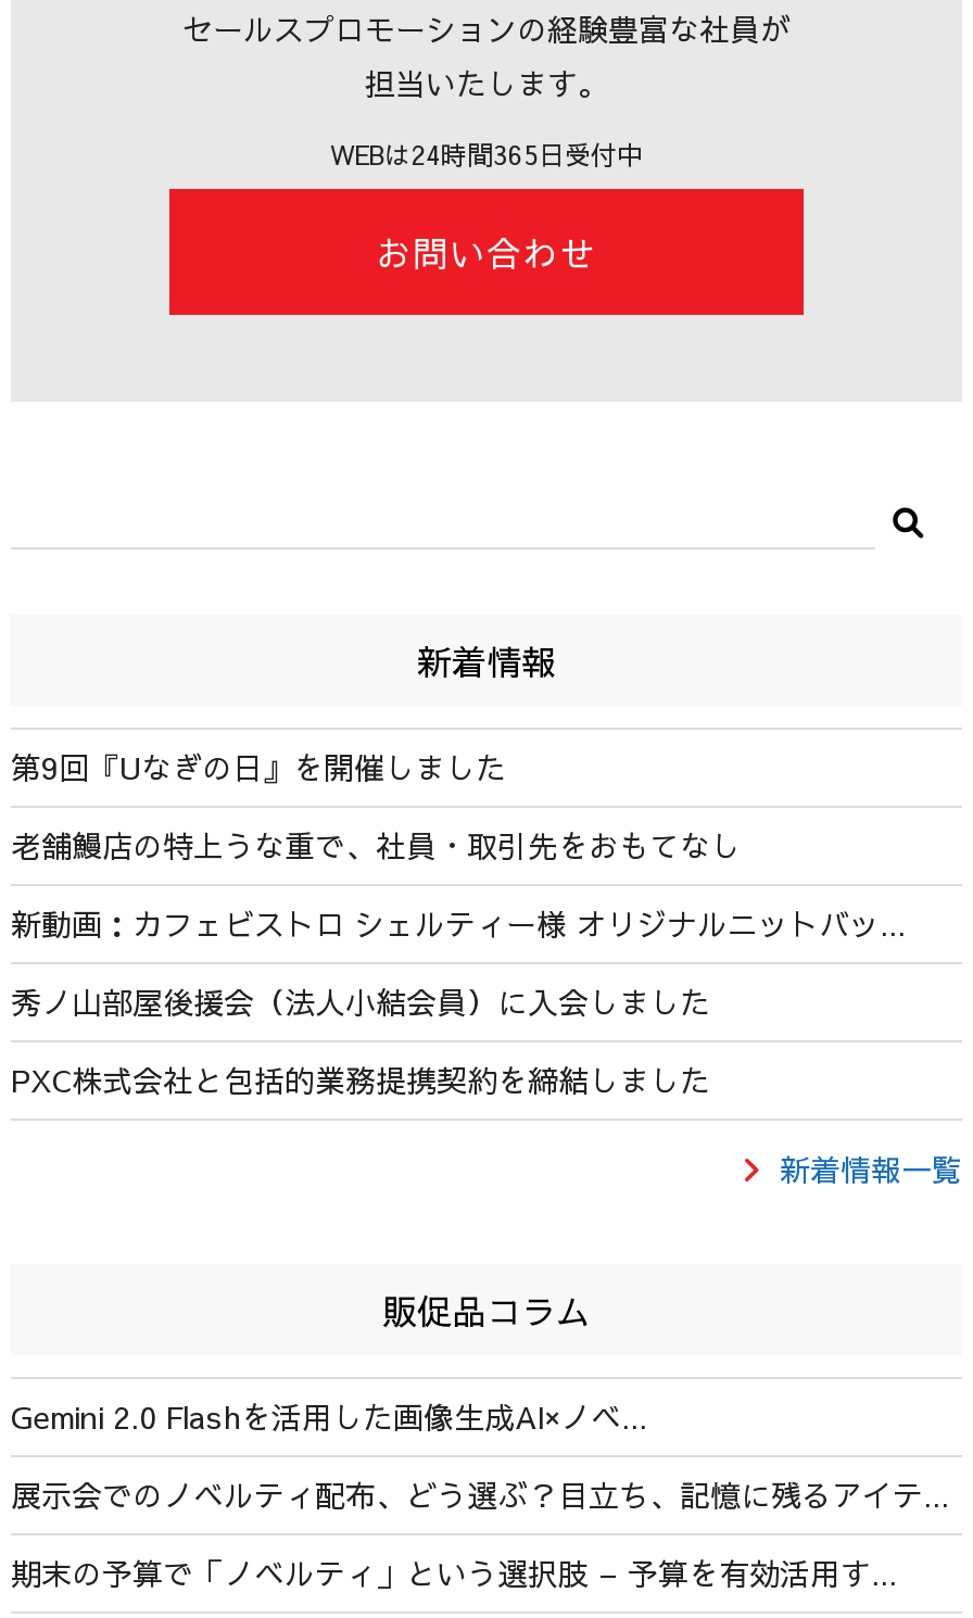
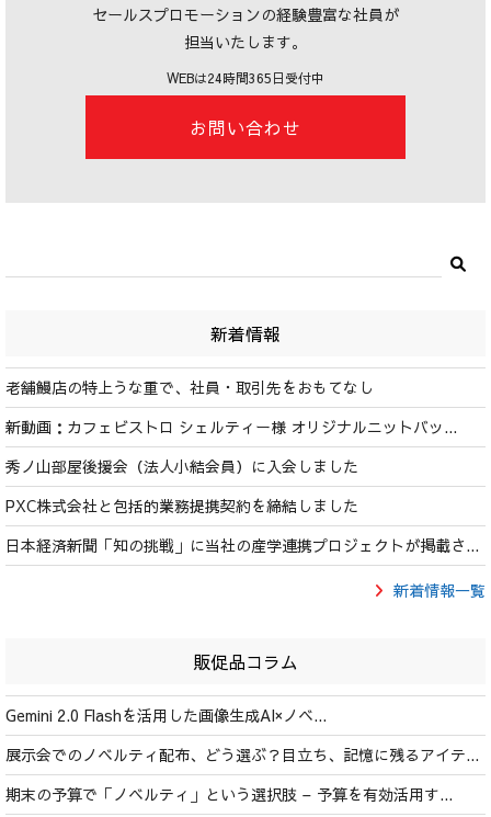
[11,744,506,788] 第9回『Uなぎの日』を開催しました -> none
moved [11,822,906,1100] -> [5,376,457,516]: 老舗鰻店の特上うな重で、社員・取引先をおもてなし | 新動画：カフェビストロ シェルティー様 オリジナルニットバッ... | 秀ノ山部屋後援会（法人小結会員）に入会しました | PXC株式会社と包括的業務提携契約を締結しました
none -> [5,534,479,556] 日本経済新聞「知の挑戦」に当社の産学連携プロジェクトが掲載さ...

